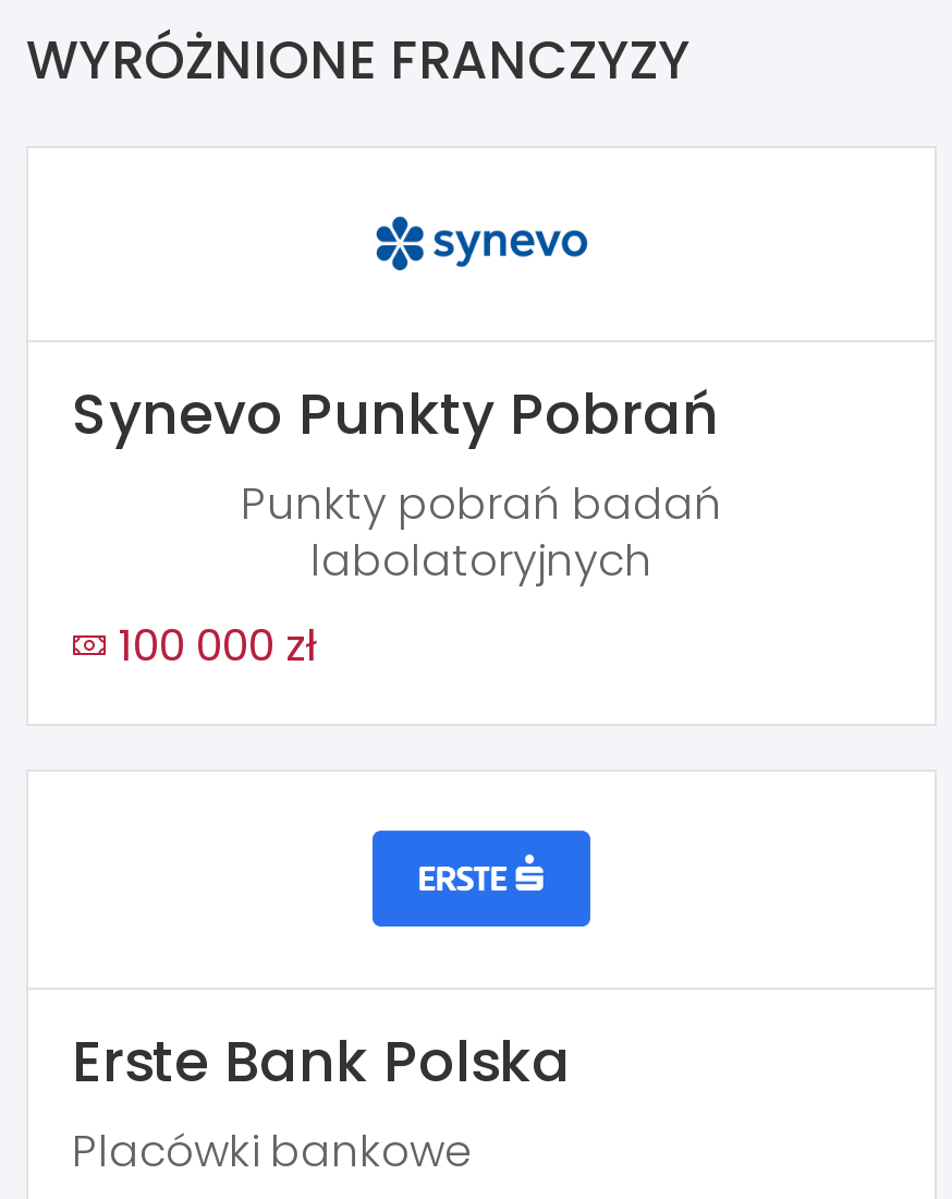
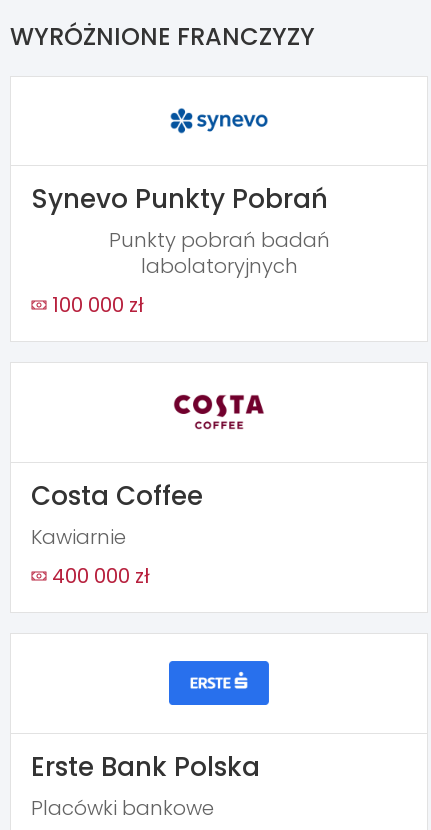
none -> [31,477,203,589] Costa Coffee | Kawiarnie | 400 000 zł
none -> [171,390,268,430] [image]

